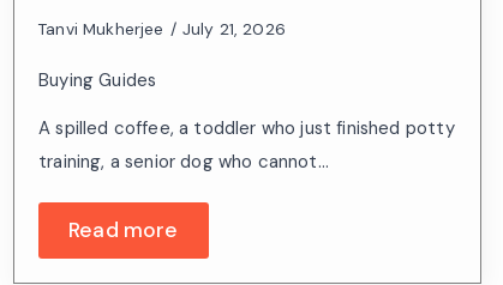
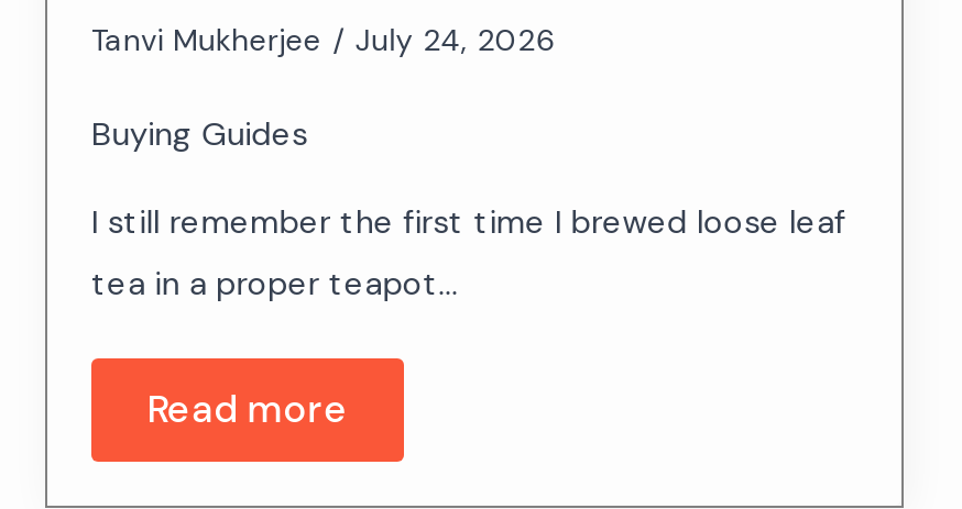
[38,18,286,40] Tanvi Mukherjee July 21, 2026 -> [91,19,556,59] Tanvi Mukherjee July 24, 2026
[38,116,455,174] A spilled coffee, a toddler who just finished potty | training, a senior dog who cannot… -> [91,199,846,305] I still remember the first time I brewed loose leaf | tea in a proper teapot…

